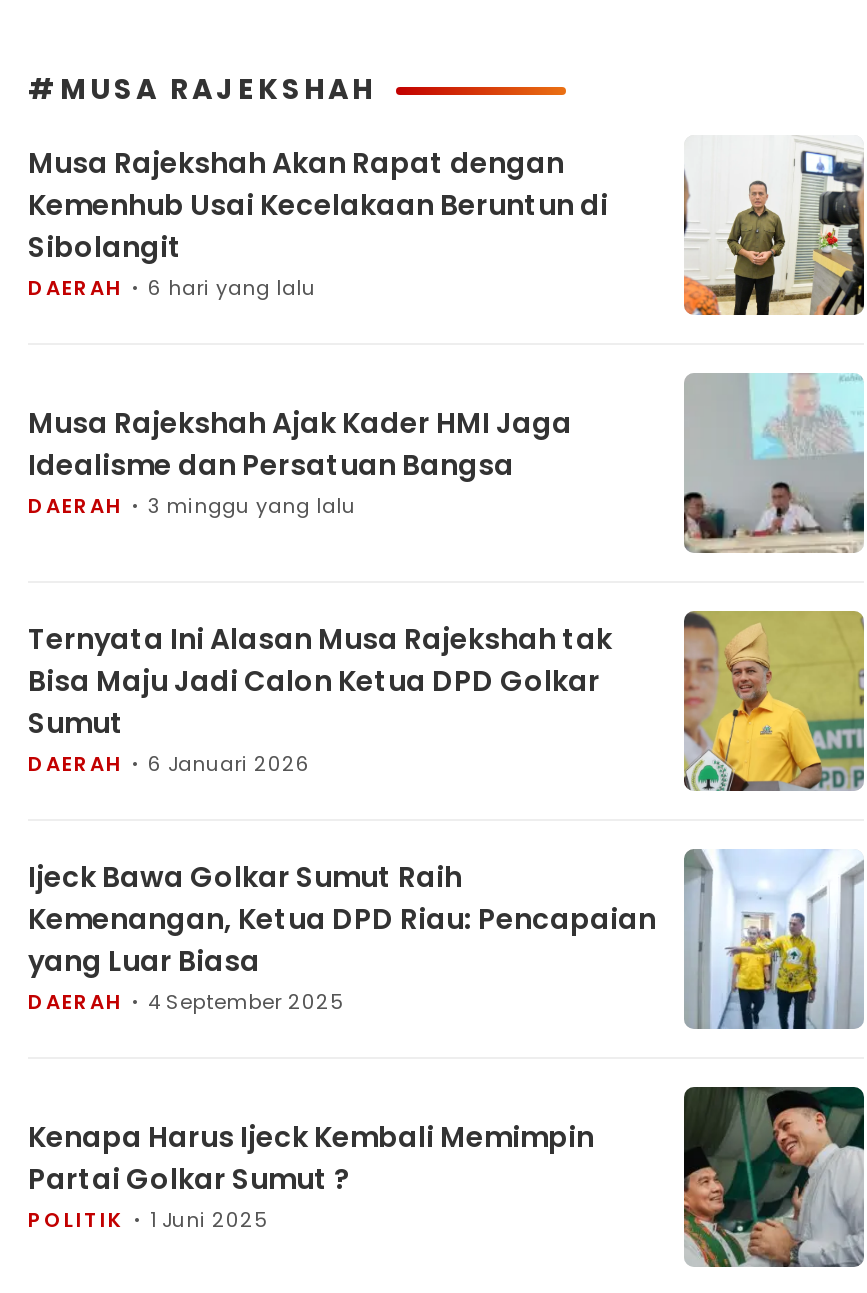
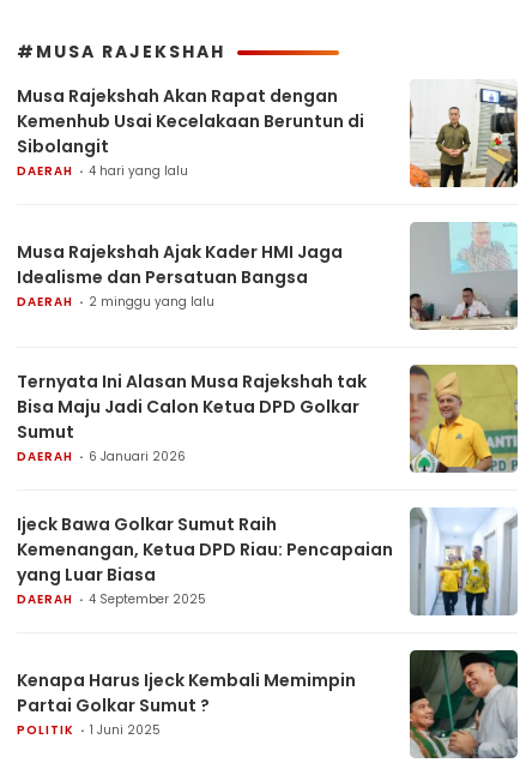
[148,273,316,303] 6 hari yang lalu -> [89,162,188,180] 4 hari yang lalu
[148,490,356,520] 3 minggu yang lalu -> [89,292,214,310] 2 minggu yang lalu

